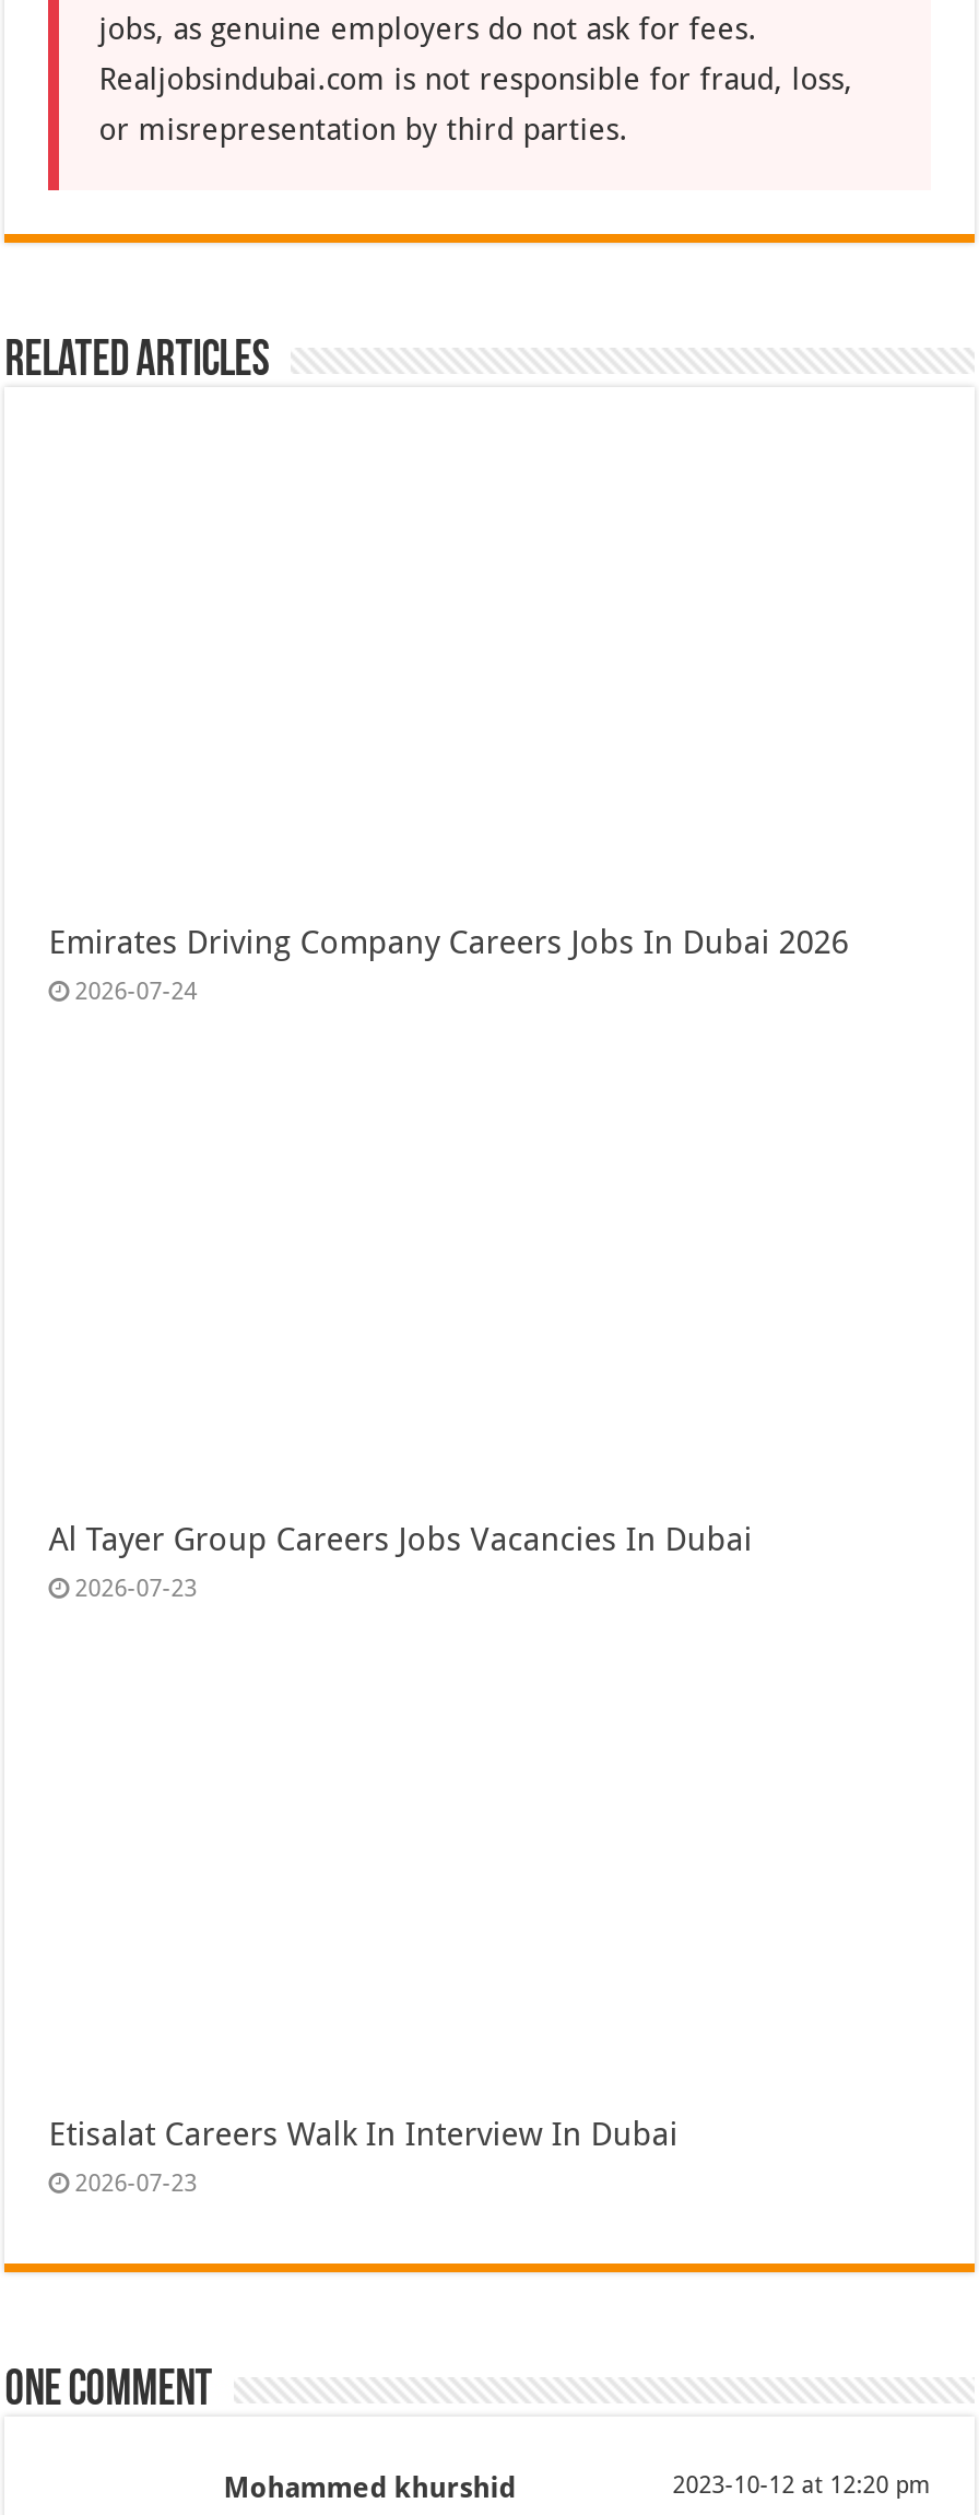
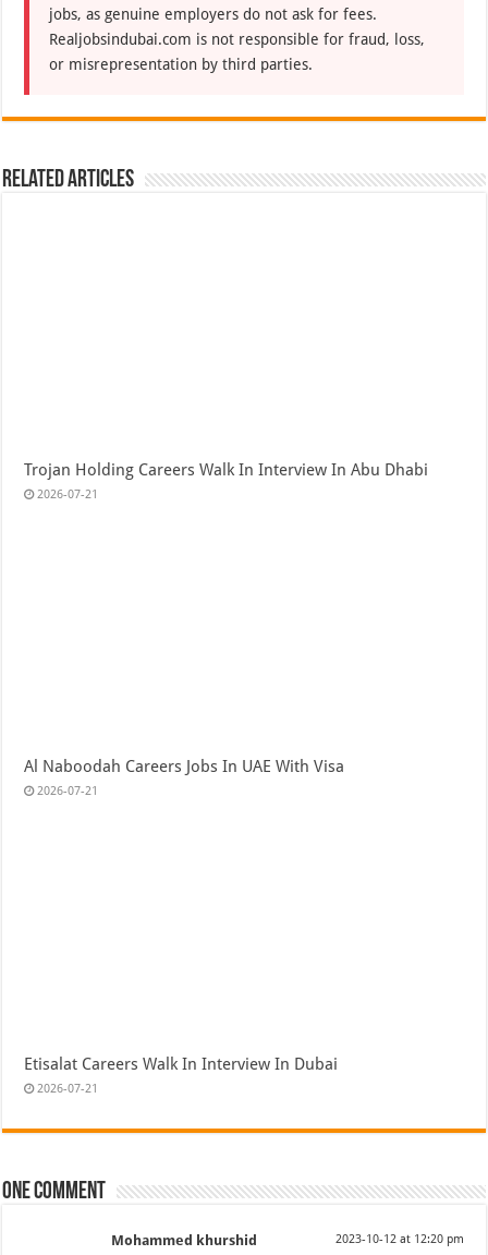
[49,922,848,1005] Emirates Driving Company Careers Jobs In Dubai 2026 | 2026-07-24 -> [24,460,428,501] Trojan Holding Careers Walk In Interview In Abu Dhabi | 2026-07-21
[49,1519,752,1602] Al Tayer Group Careers Jobs Vacancies In Dubai | 2026-07-23 -> [24,757,344,799] Al Naboodah Careers Jobs In UAE With Visa | 2026-07-21
[75,2170,197,2198] 2026-07-23 -> [37,1082,98,1096] 2026-07-21

